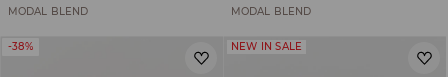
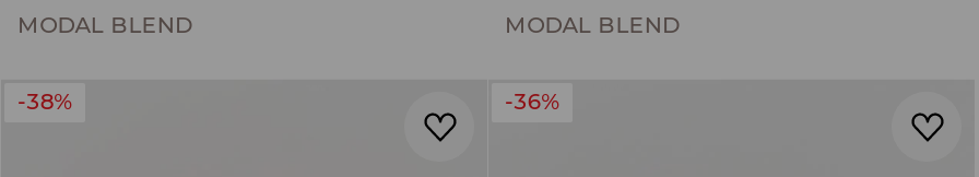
[231,40,302,53] NEW IN SALE -> [505,87,559,115] -36%

